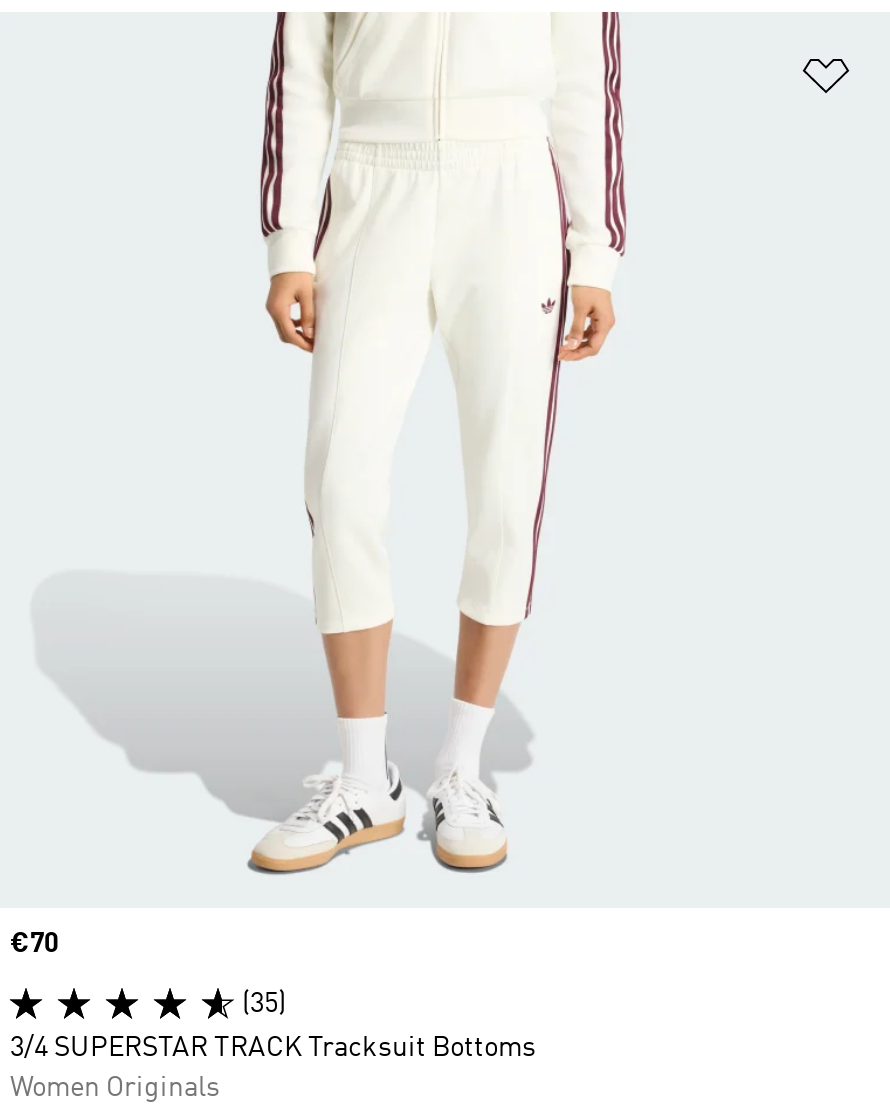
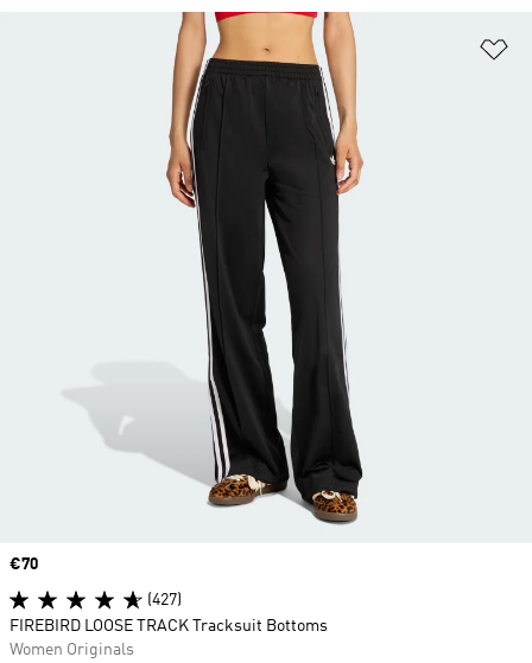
[38,10,628,876] [image] -> [55,11,375,525] [image]
[242,990,286,1018] (35) -> [147,592,182,608] (427)
[10,1034,536,1062] 3/4 SUPERSTAR TRACK Tracksuit Bottoms -> [9,618,328,635] FIREBIRD LOOSE TRACK Tracksuit Bottoms

